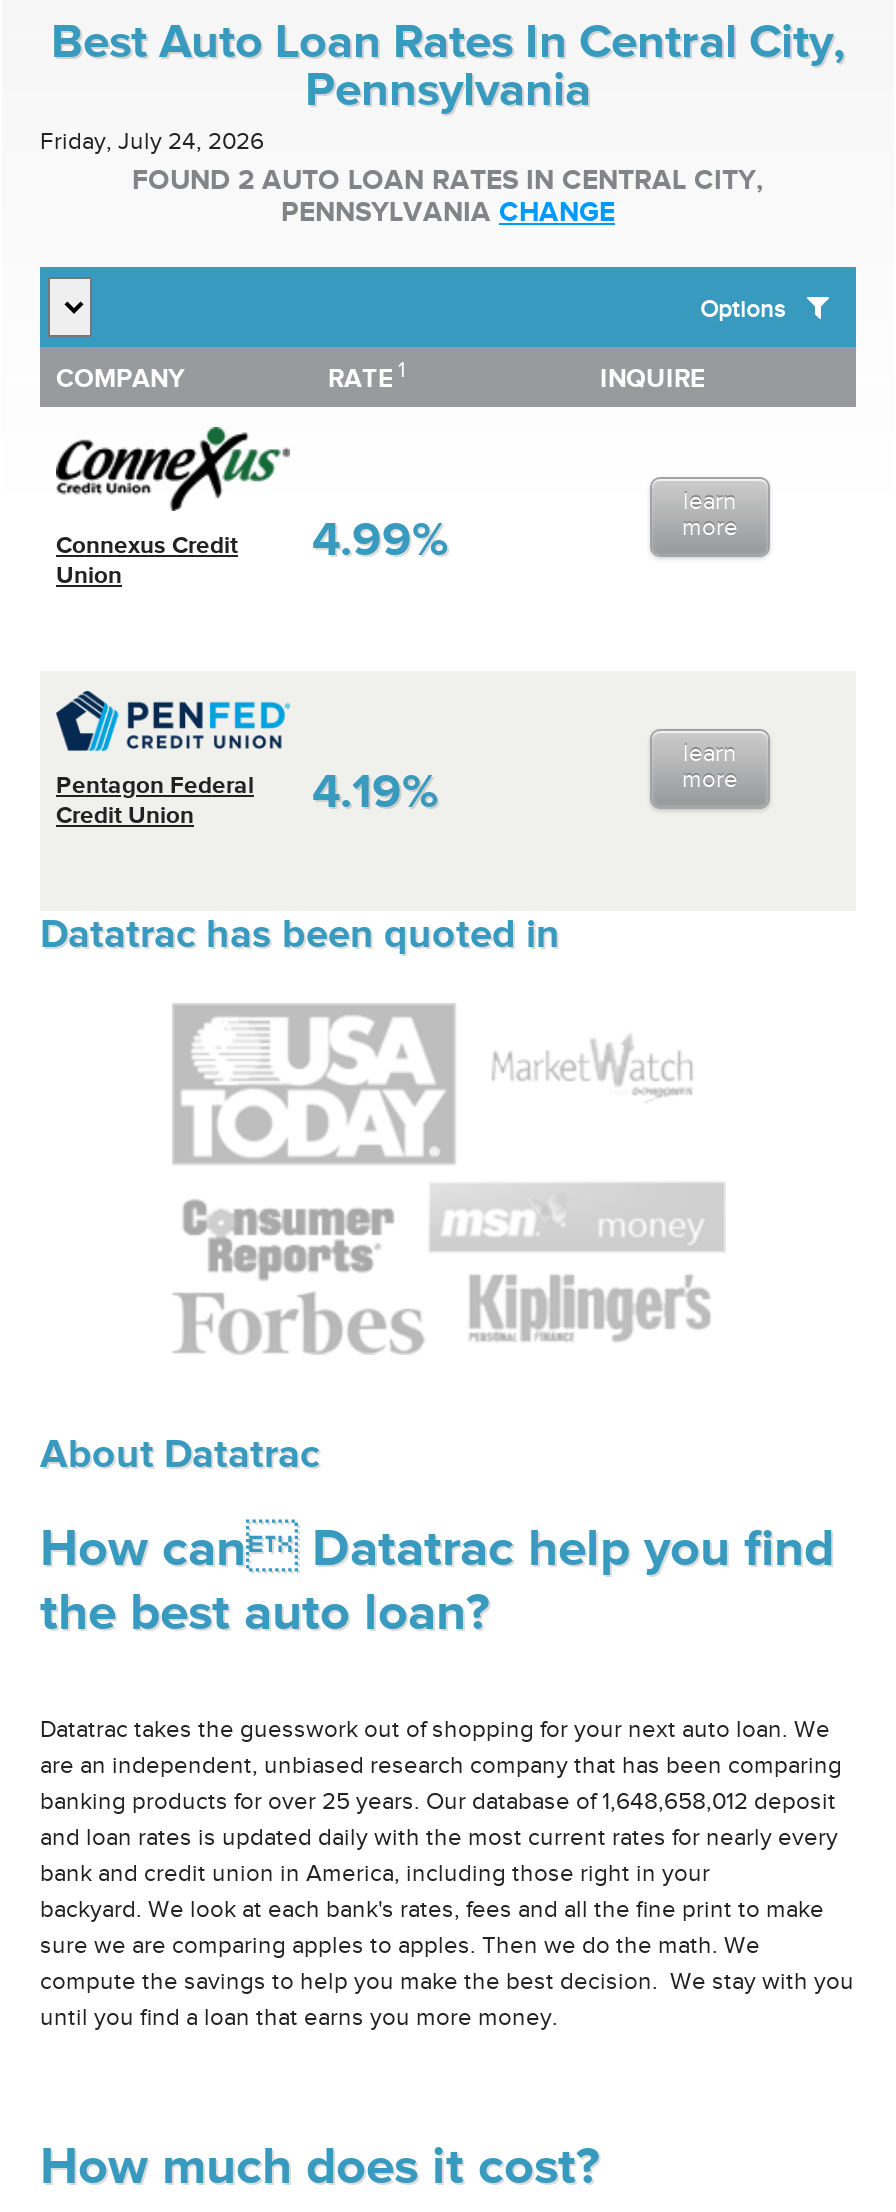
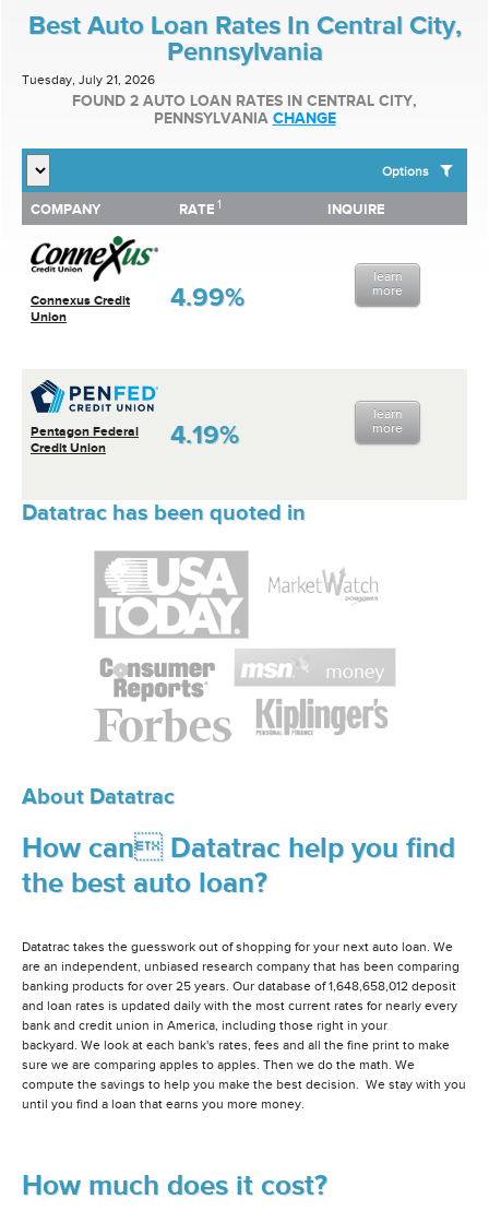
[40,127,264,155] Friday, July 24, 2026 -> [22,72,155,87] Tuesday, July 21, 2026

